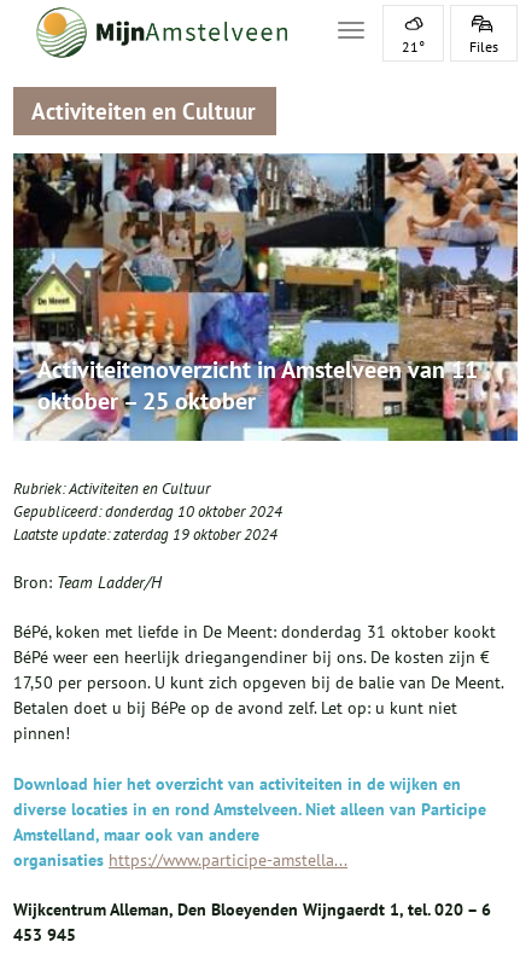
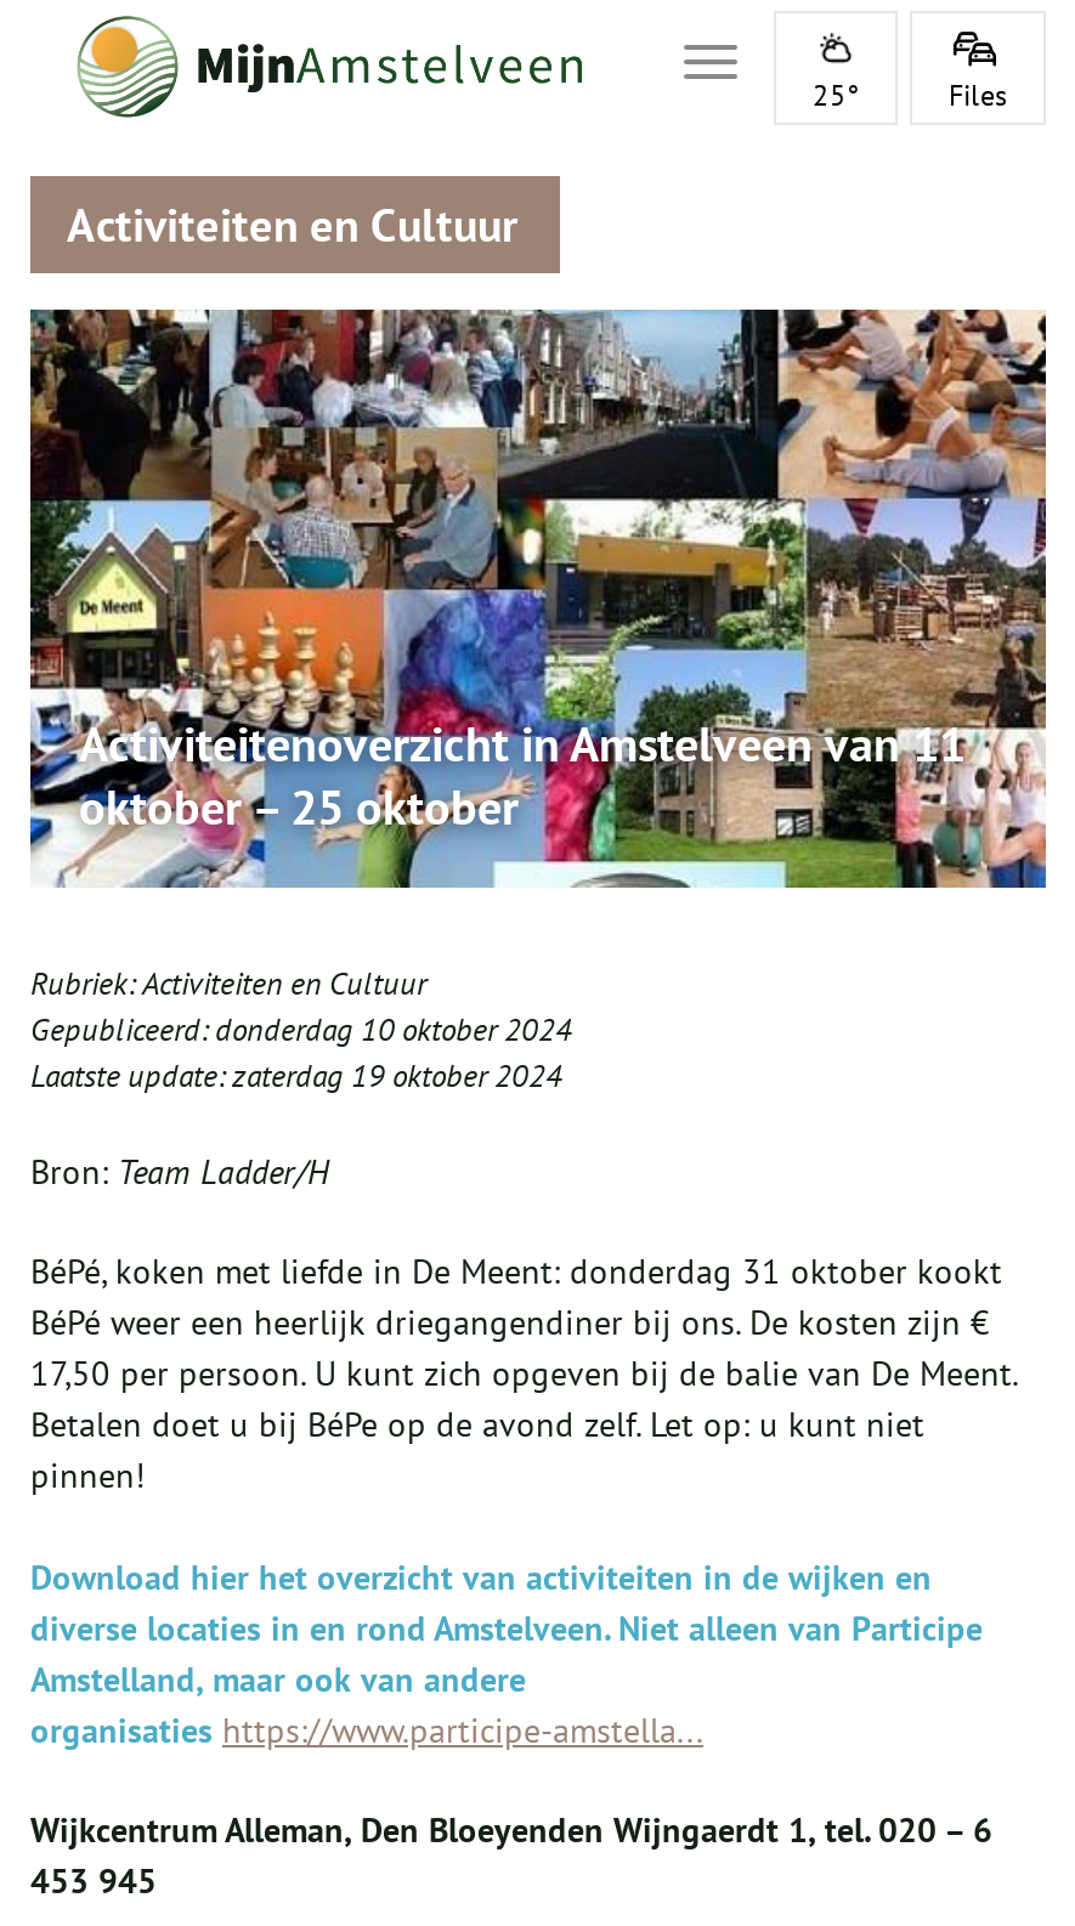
[402,37,425,55] 21° -> [813,75,859,112] 25°

